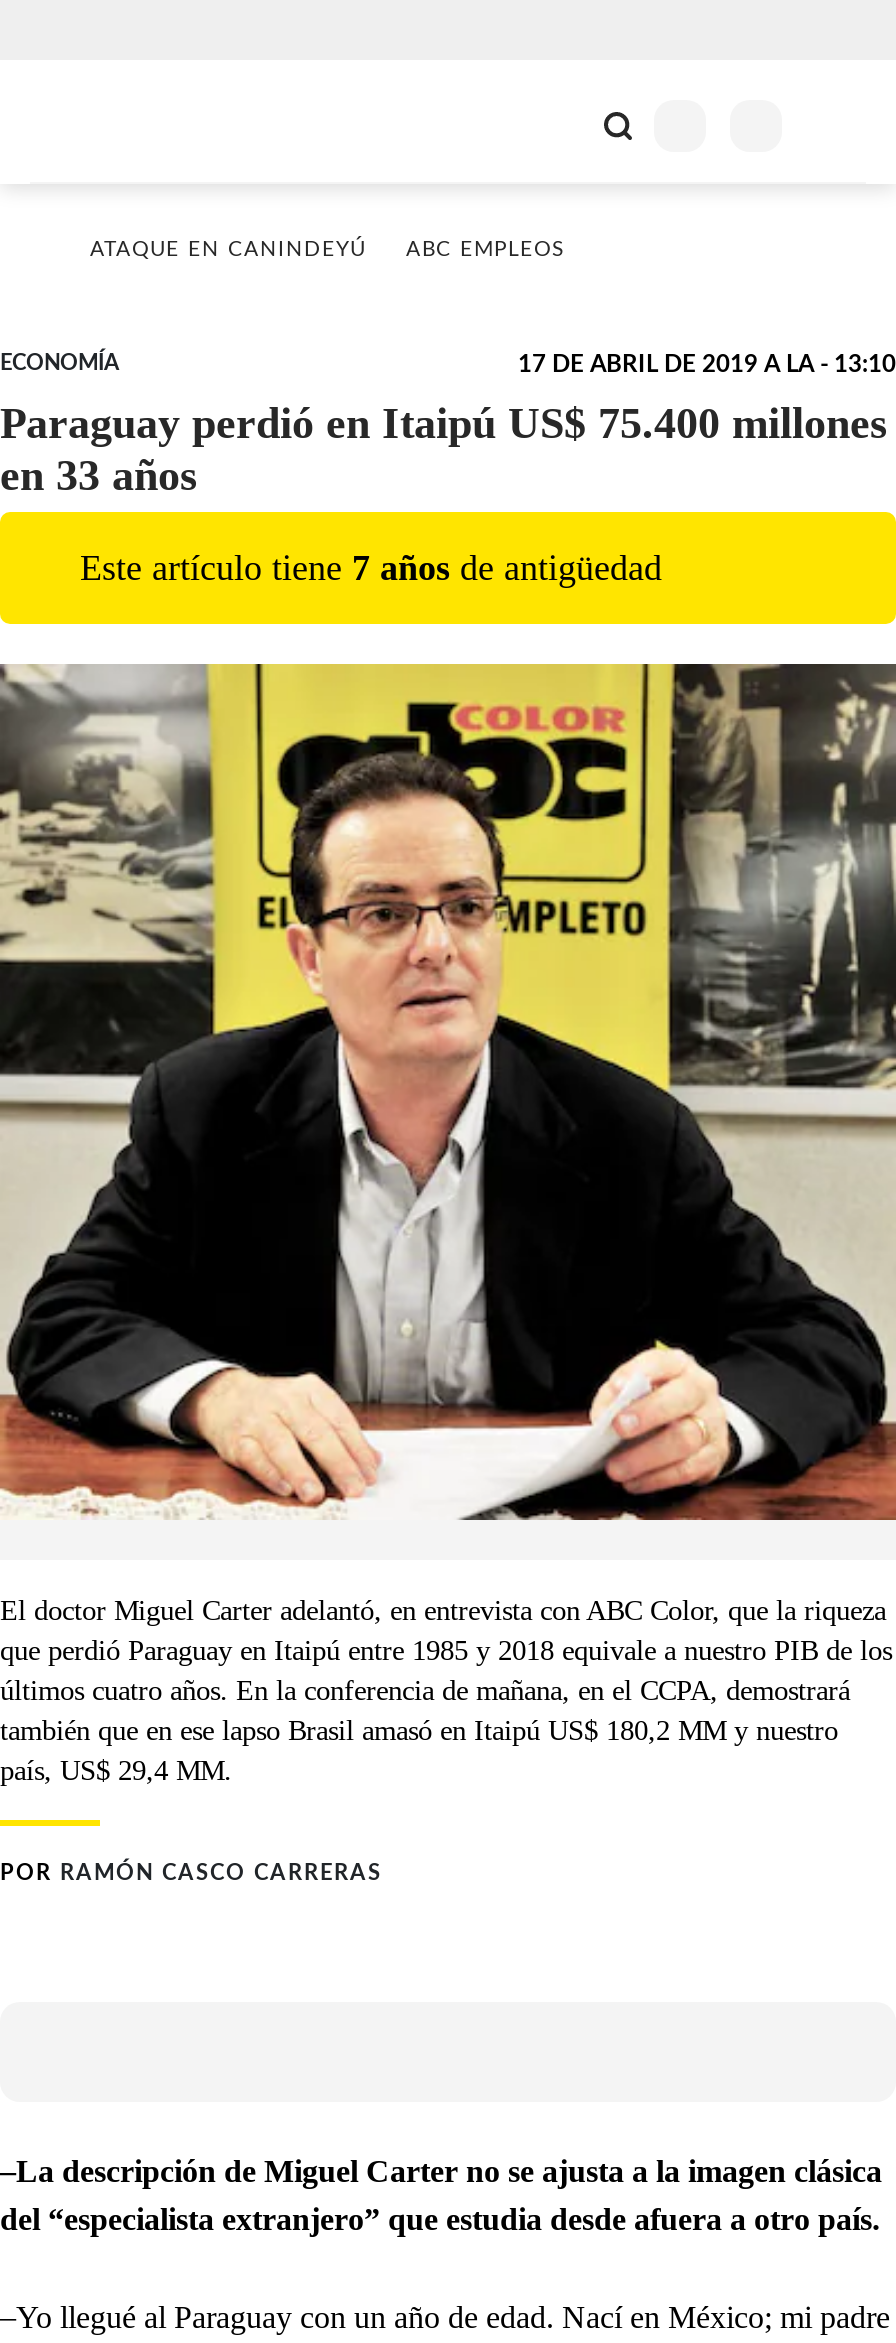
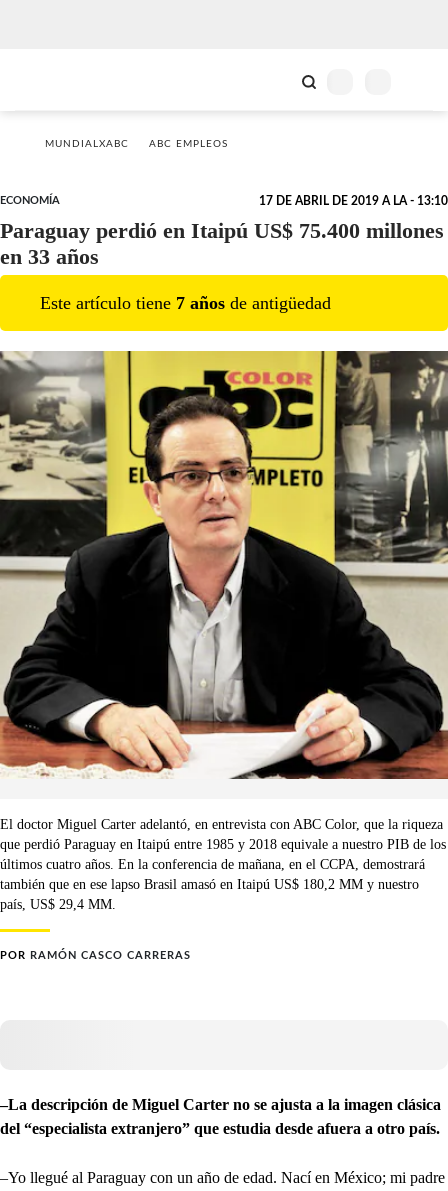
[90,240,366,260] ATAQUE EN CANINDEYÚ -> [45,139,129,149] MUNDIALXABC

